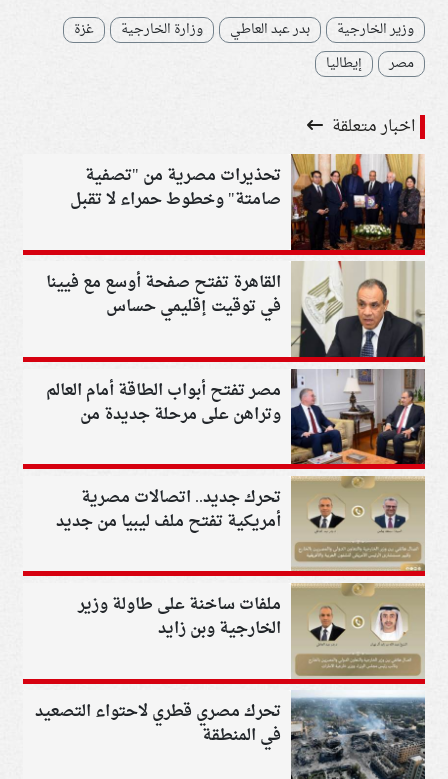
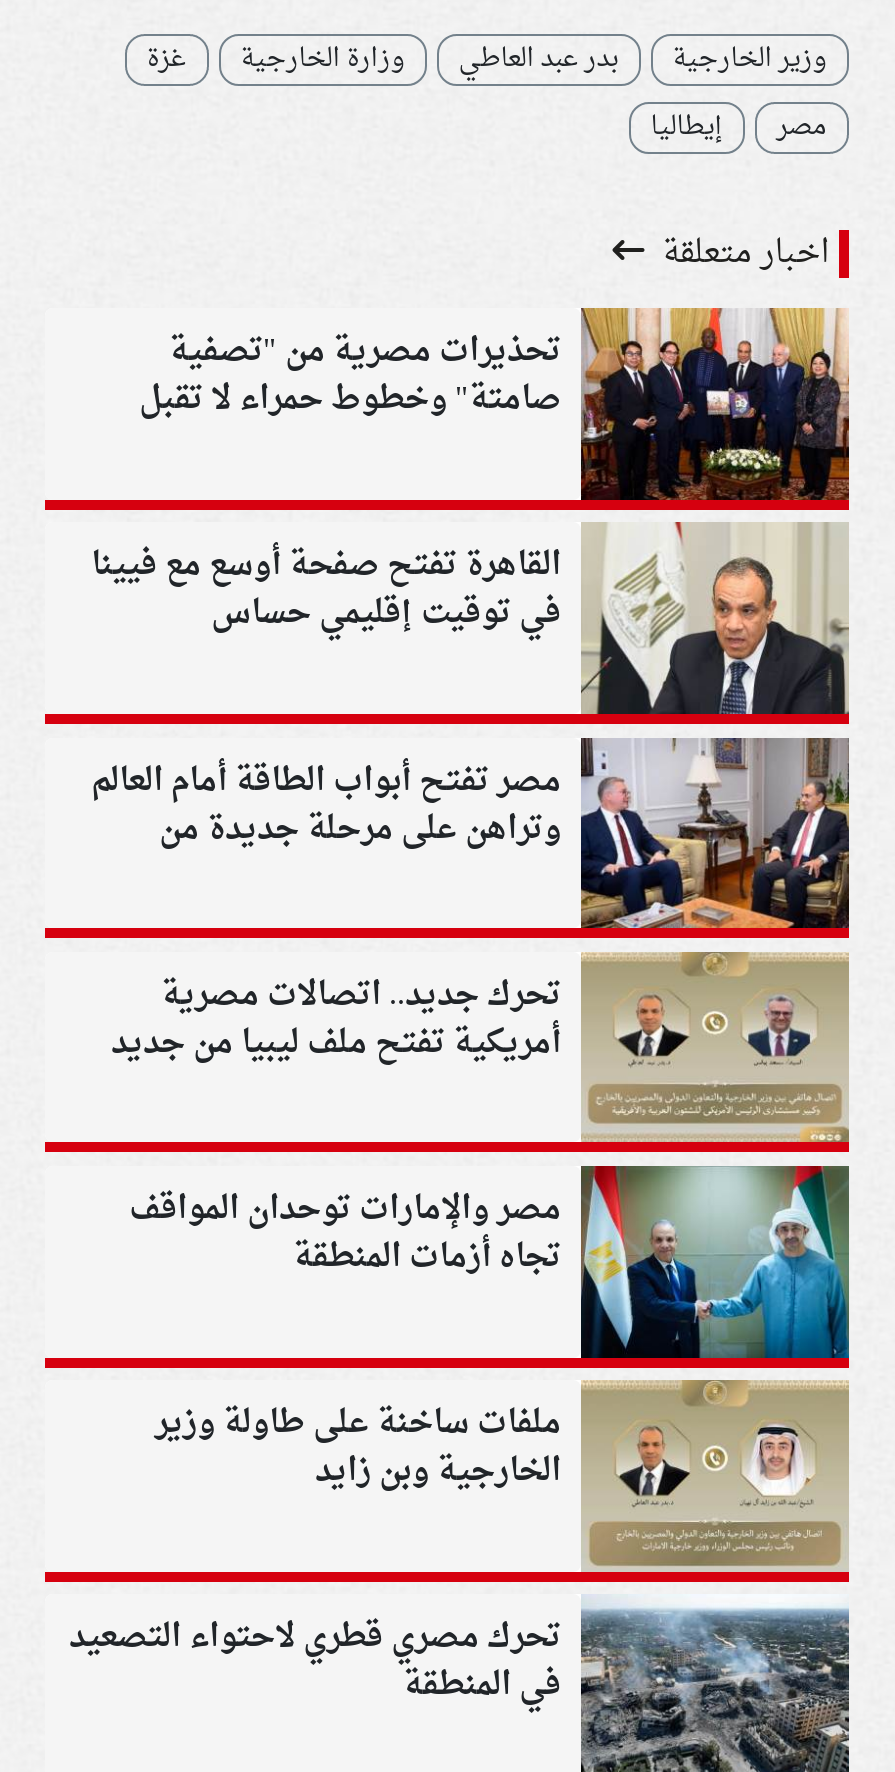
none -> [129,1164,851,1360] [image] | مصر والإمارات توحدان المواقف | تجاه أزمات المنطقة

